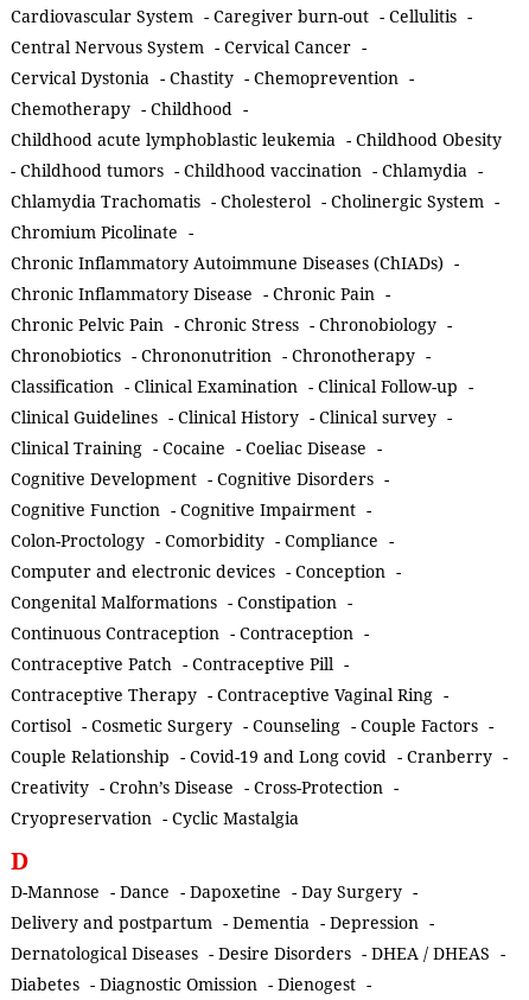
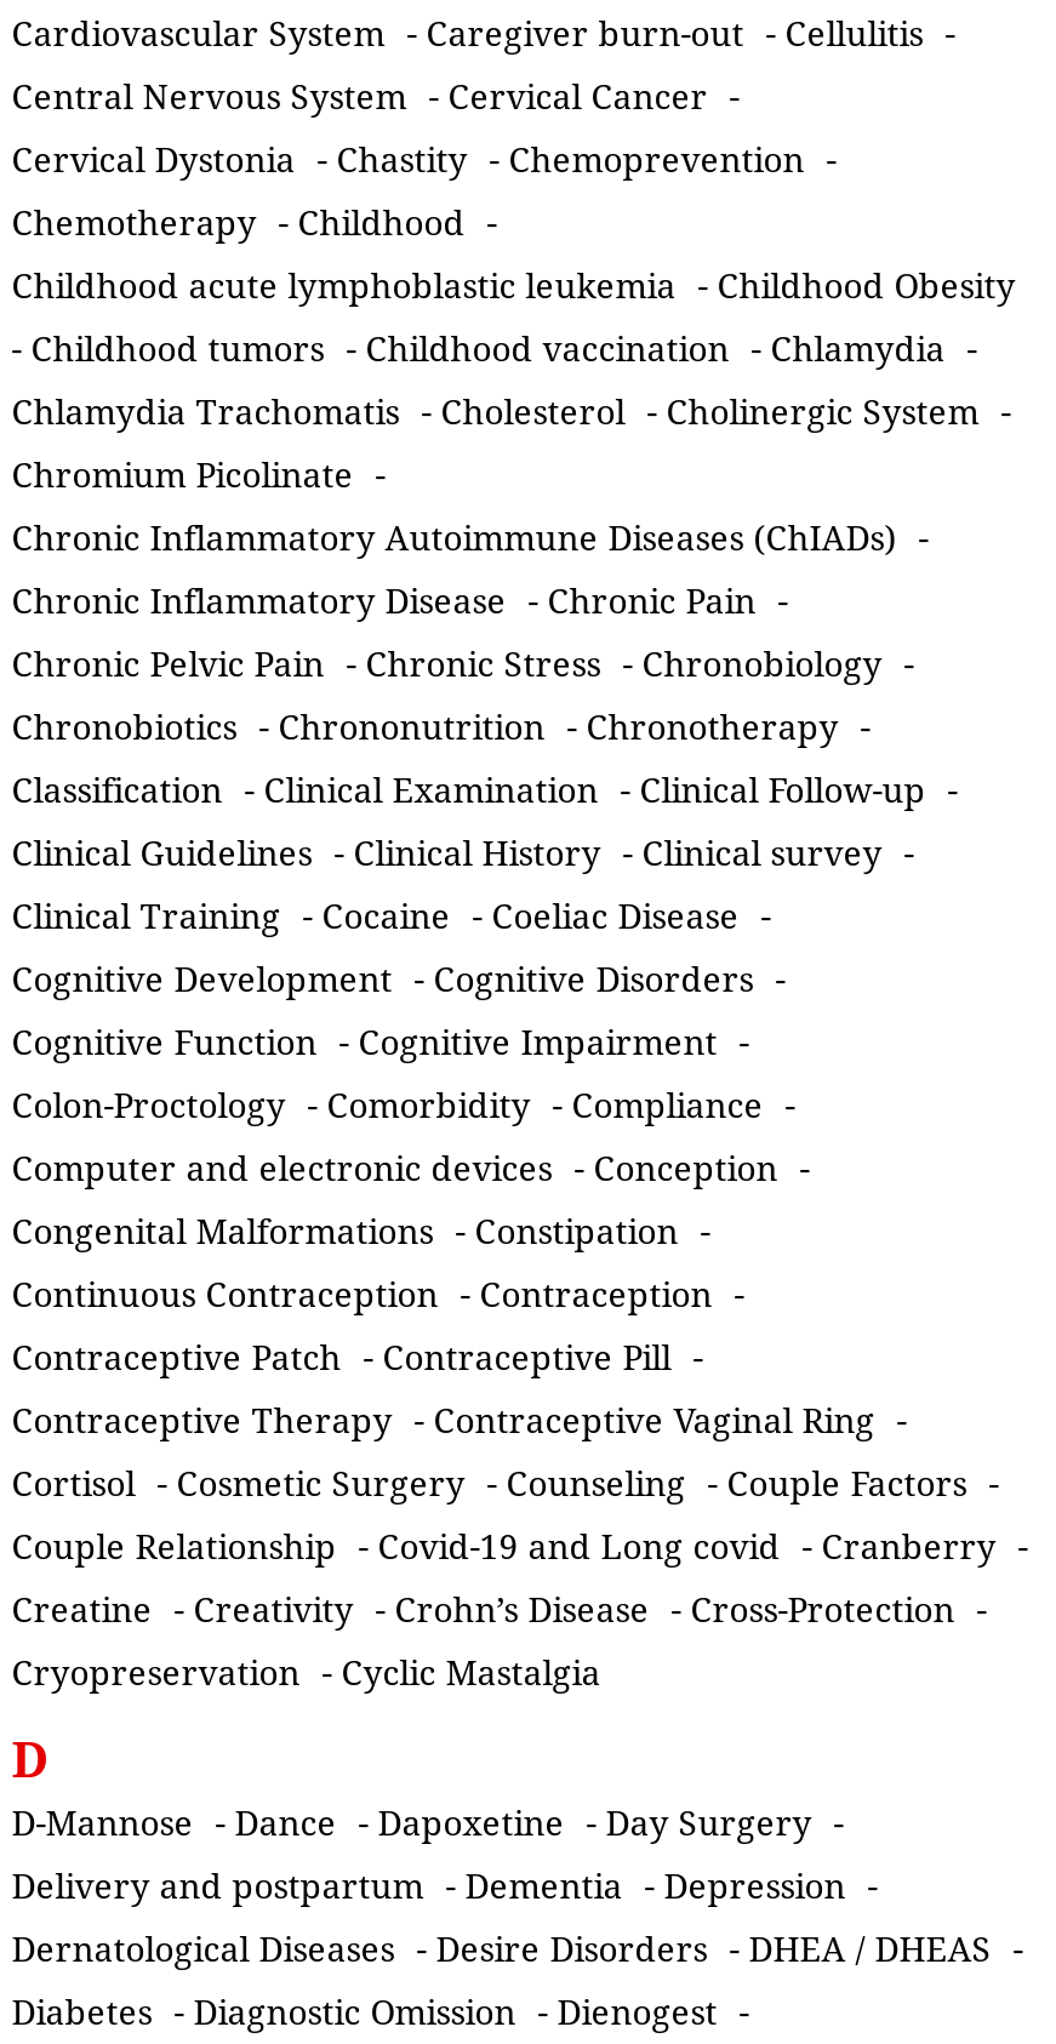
[11,776,399,798] Creativity - Crohn’s Disease - Cross-Protection - -> [11,1585,986,1631] Creatine - Creativity - Crohn’s Disease - Cross-Protection -

